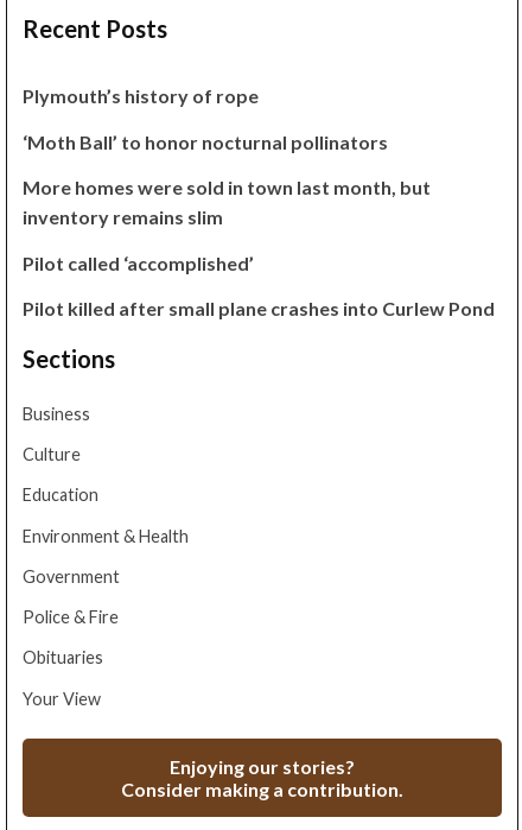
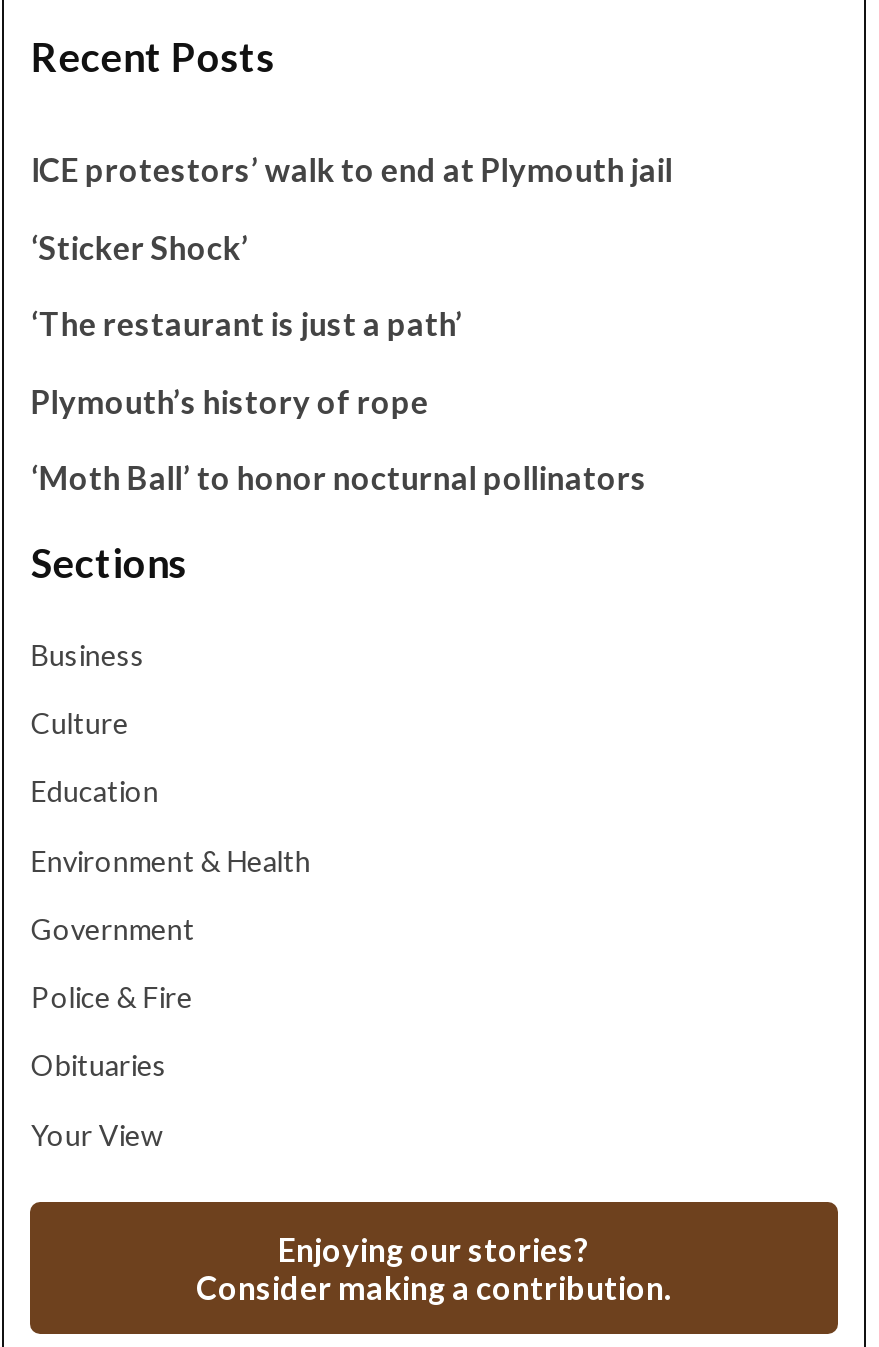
none -> [31,151,673,343] ICE protestors’ walk to end at Plymouth jail | ‘Sticker Shock’ | ‘The restaurant is just a path’
moved [23,85,388,153] -> [31,382,647,497]: Plymouth’s history of rope | ‘Moth Ball’ to honor nocturnal pollinators
[23,176,495,320] More homes were sold in town last month, but | inventory remains slim | Pilot called ‘accomplished’ | Pilot killed after small plane crashes into Curlew Pond -> none

